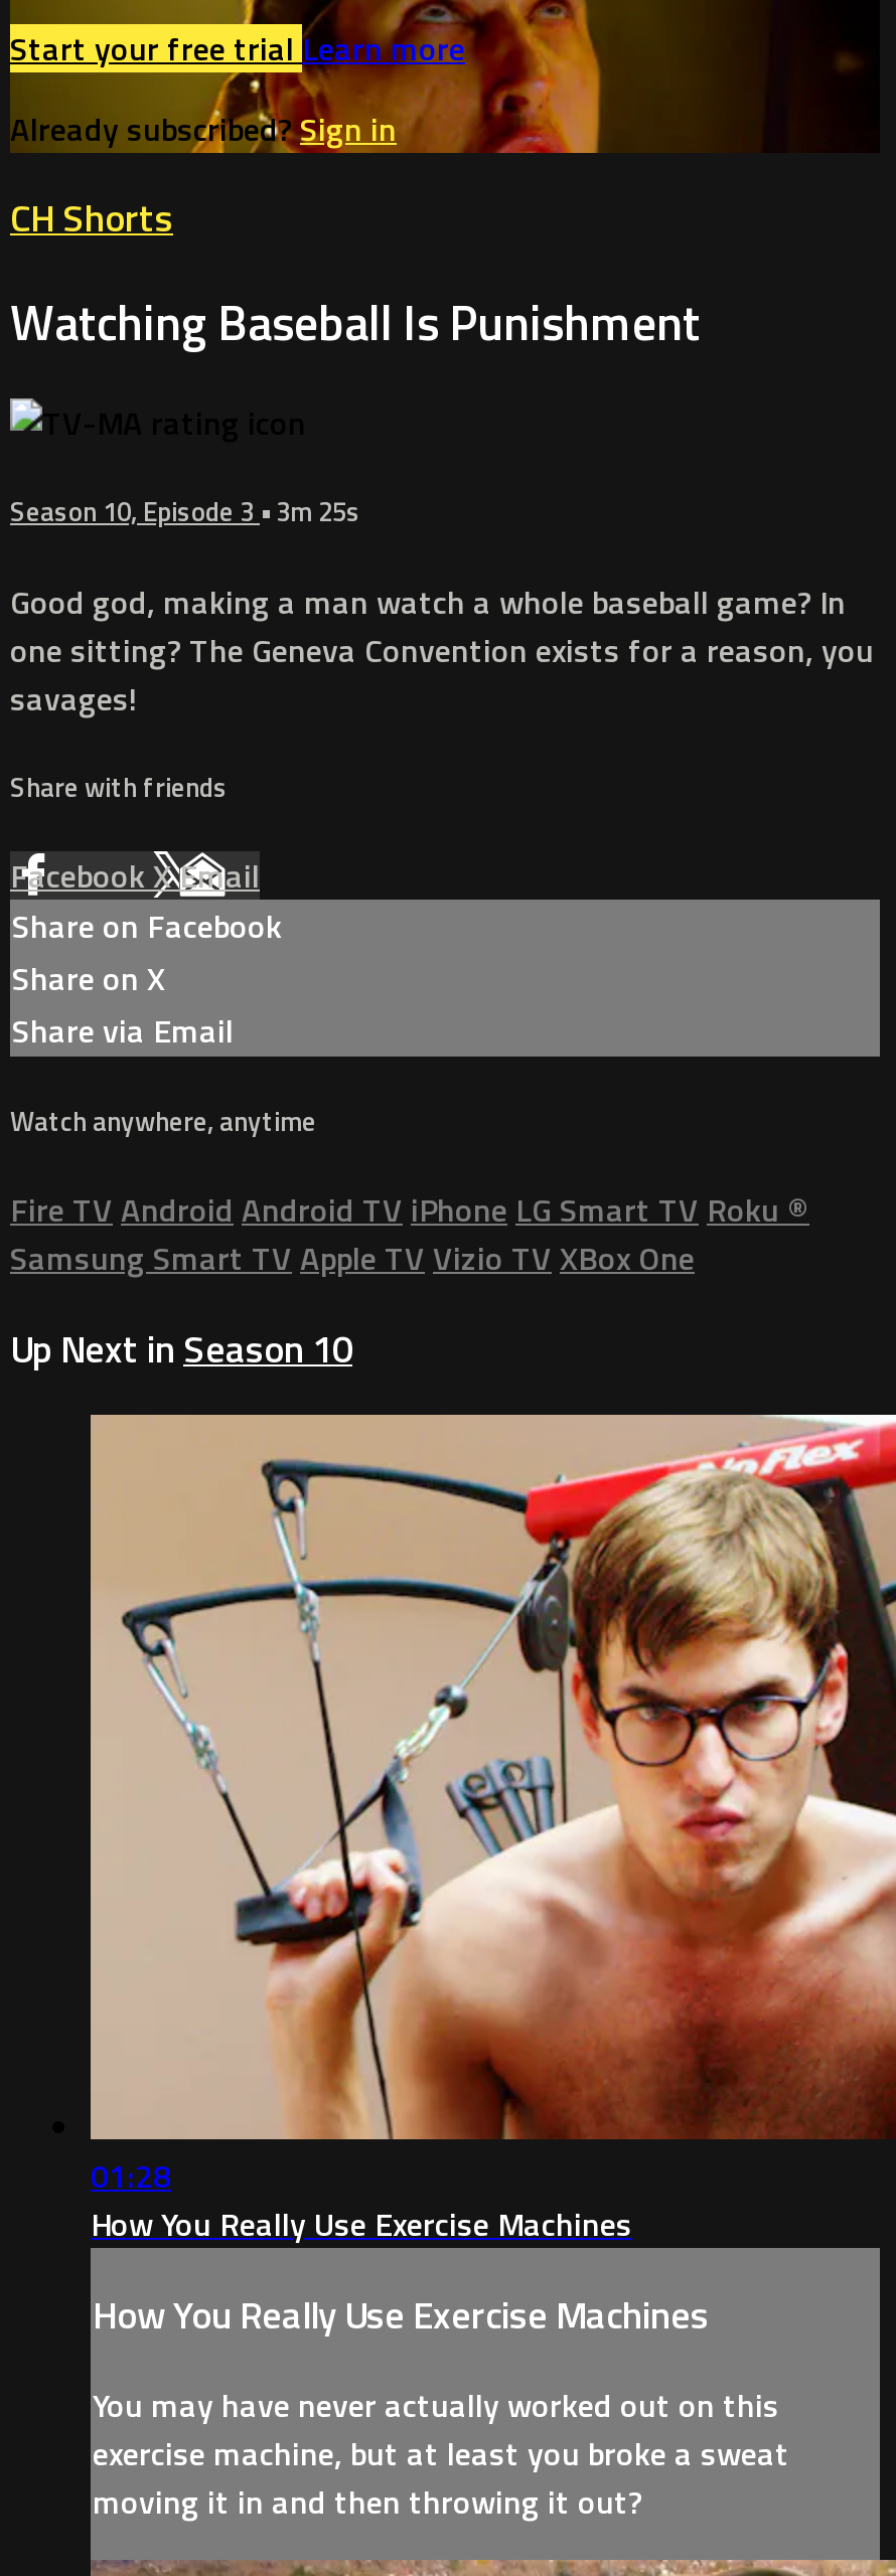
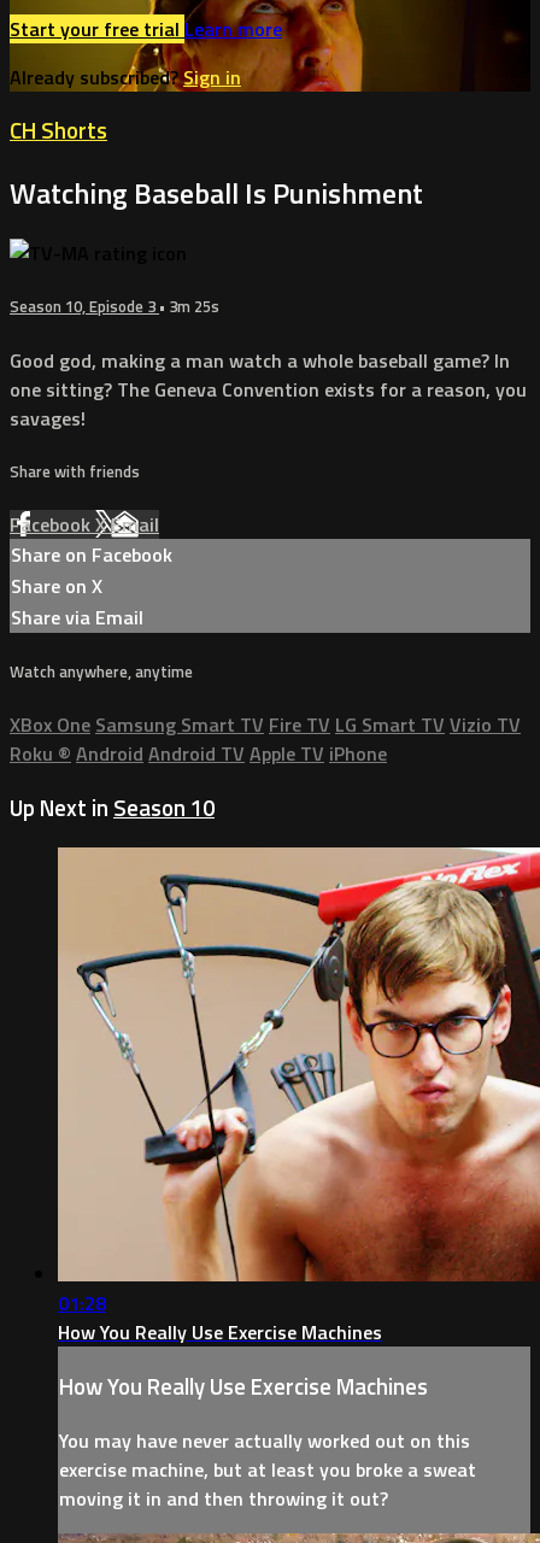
[10,1186,809,1282] Fire TV Android Android TV iPhone LG Smart TV Roku ® | Samsung Smart TV Apple TV Vizio TV XBox One -> [10,710,521,768] XBox One Samsung Smart TV Fire TV LG Smart TV Vizio TV | Roku ® Android Android TV Apple TV iPhone

